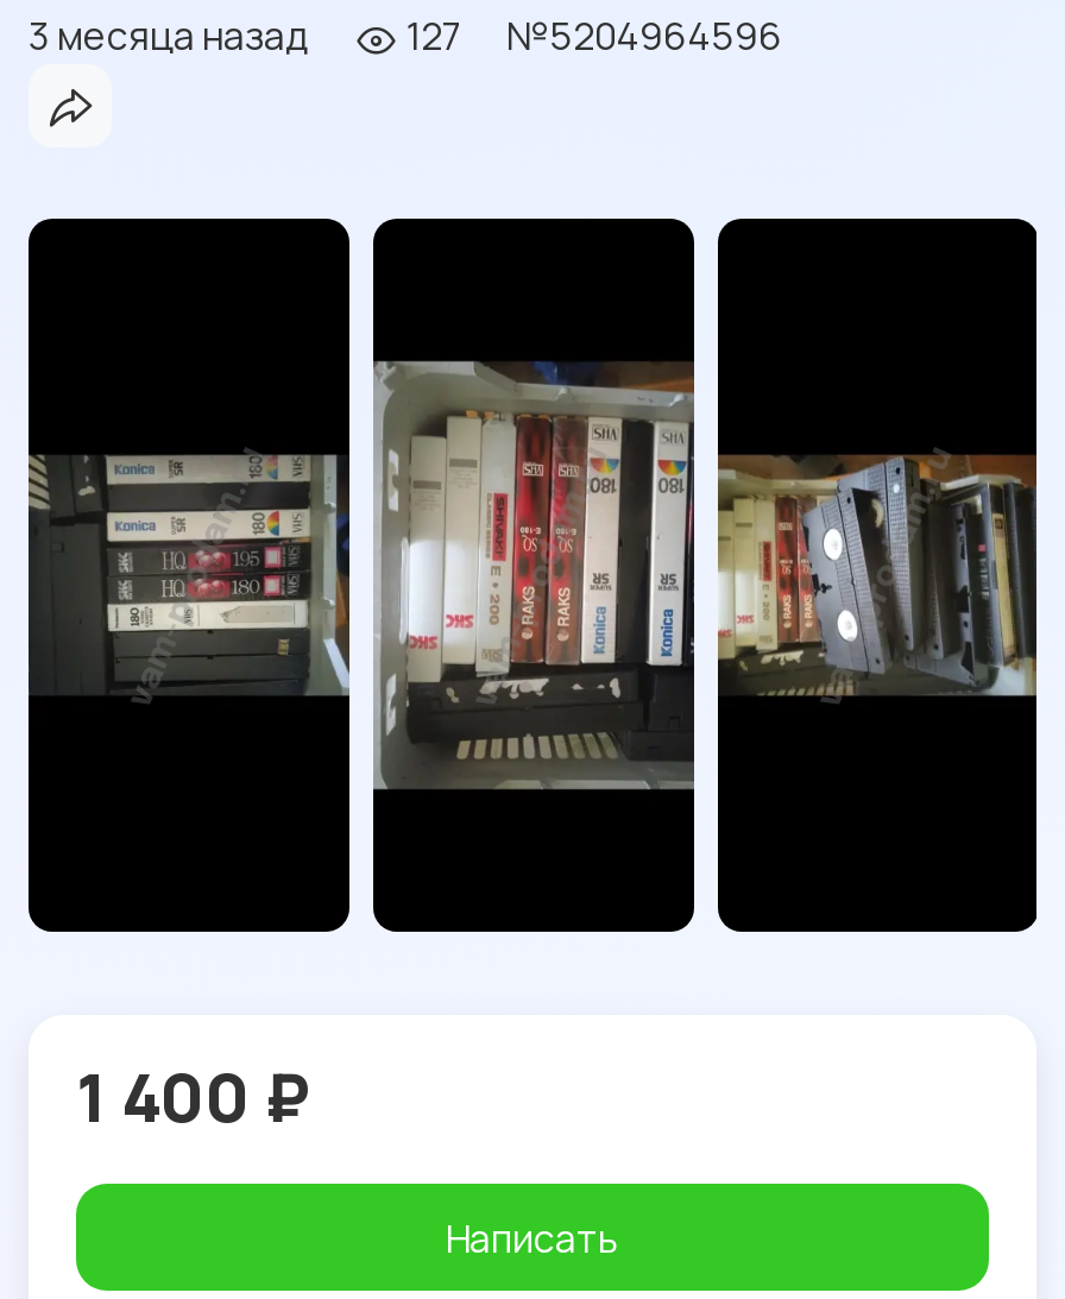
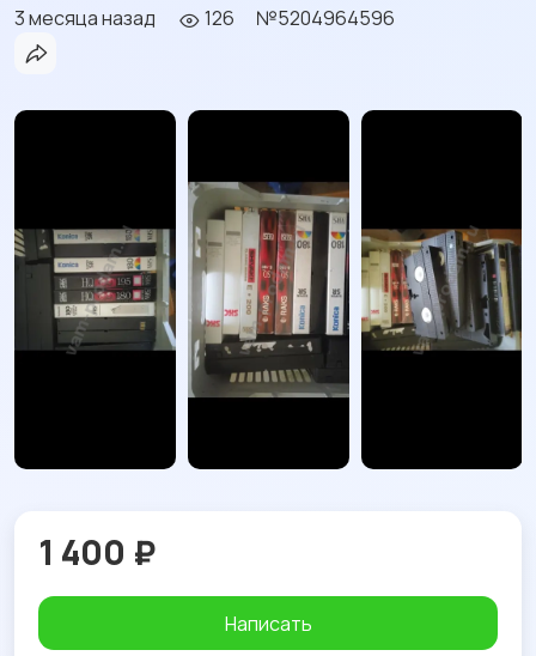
[29,10,782,62] 3 месяца назад 127 №5204964596 -> [14,5,395,31] 3 месяца назад 126 №5204964596

